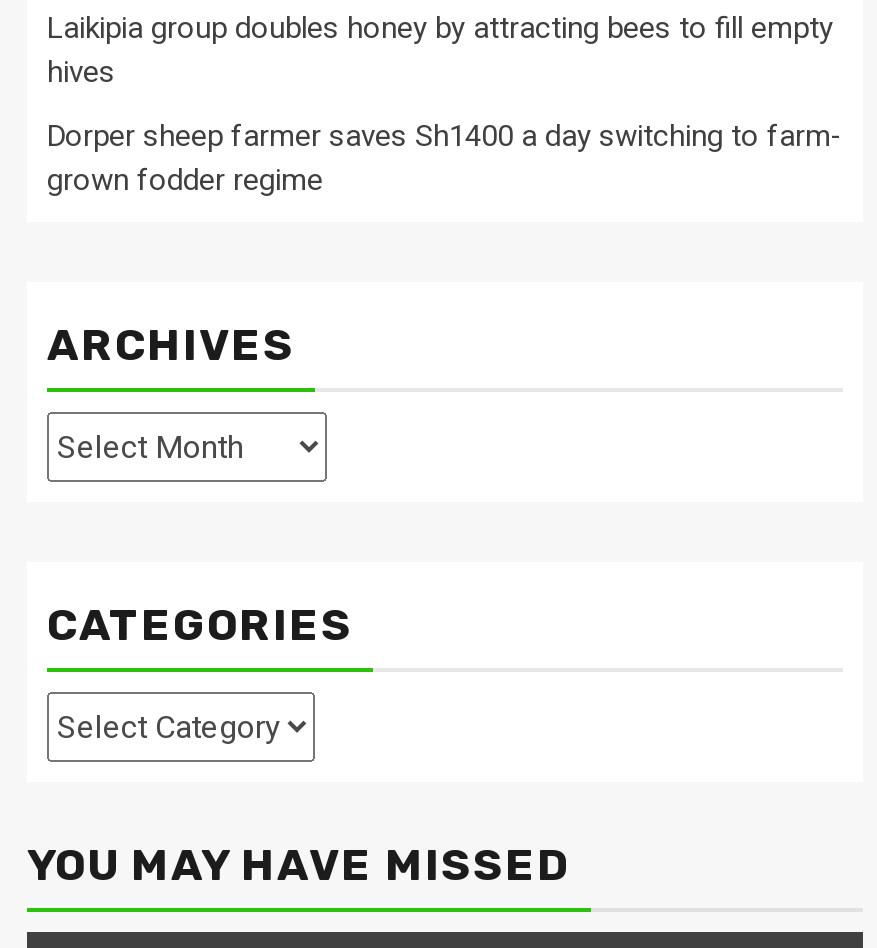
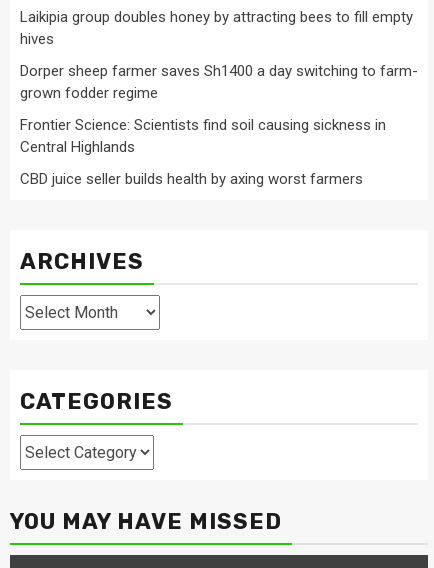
none -> [20,116,386,188] Frontier Science: Scientists find soil causing sickness in | Central Highlands | CBD juice seller builds health by axing worst farmers

